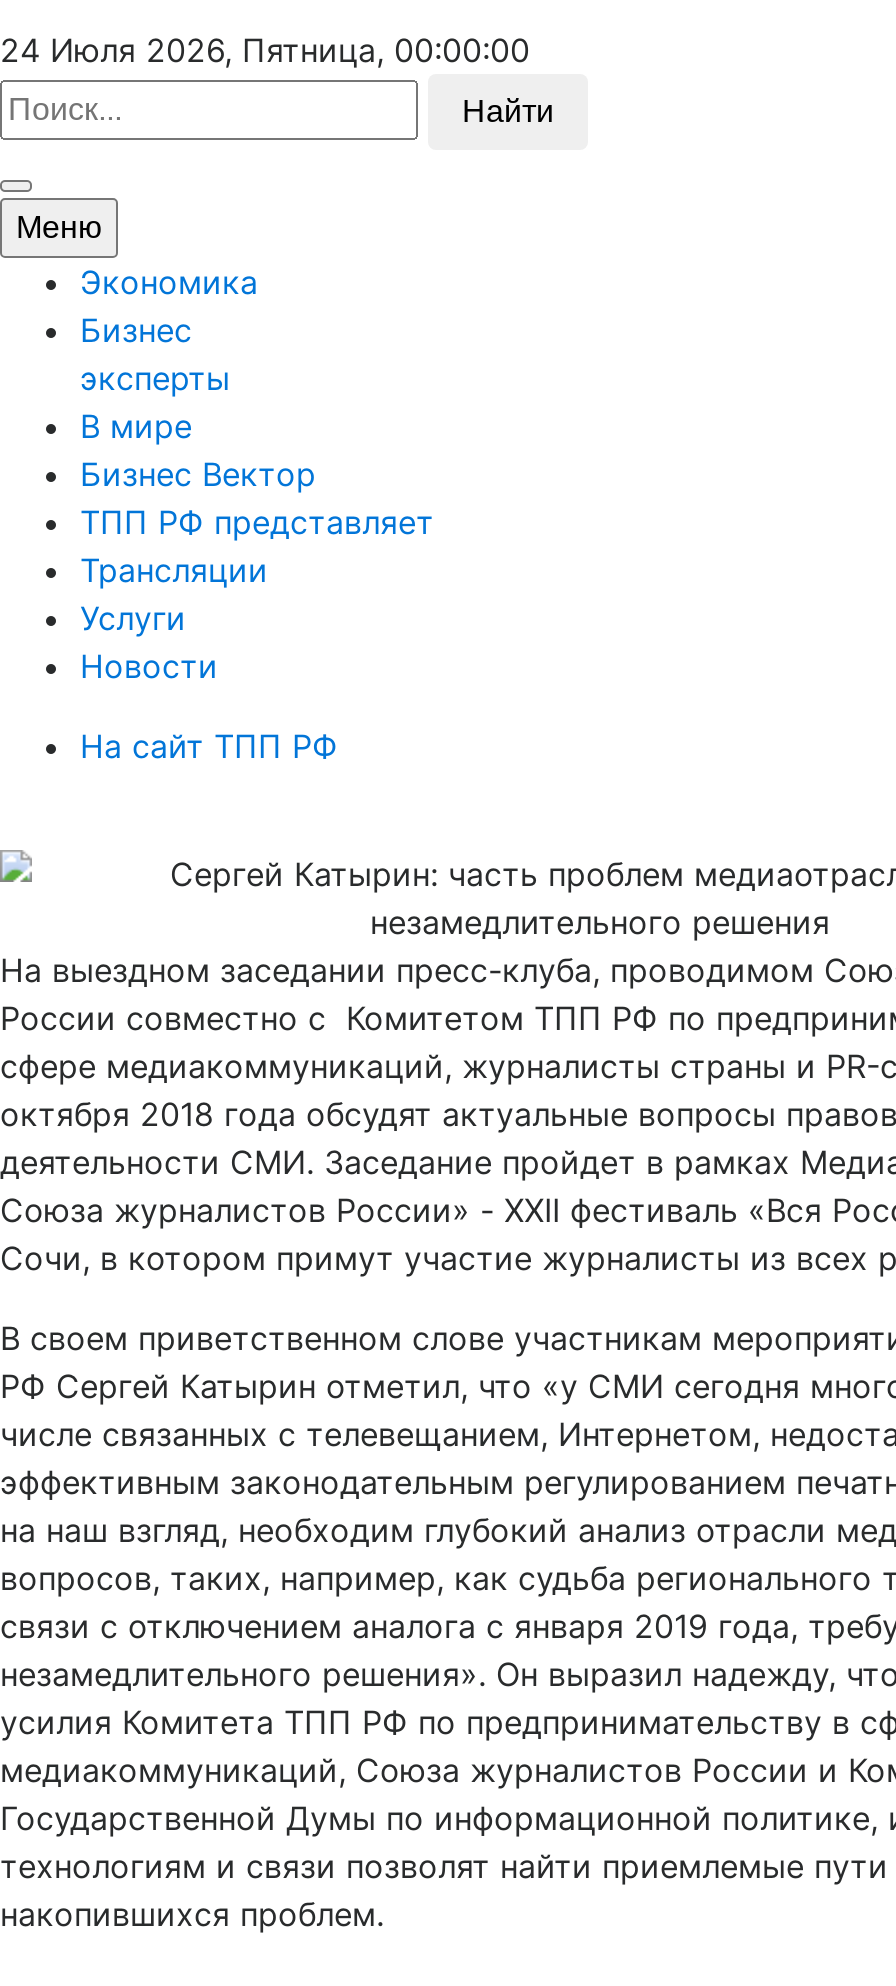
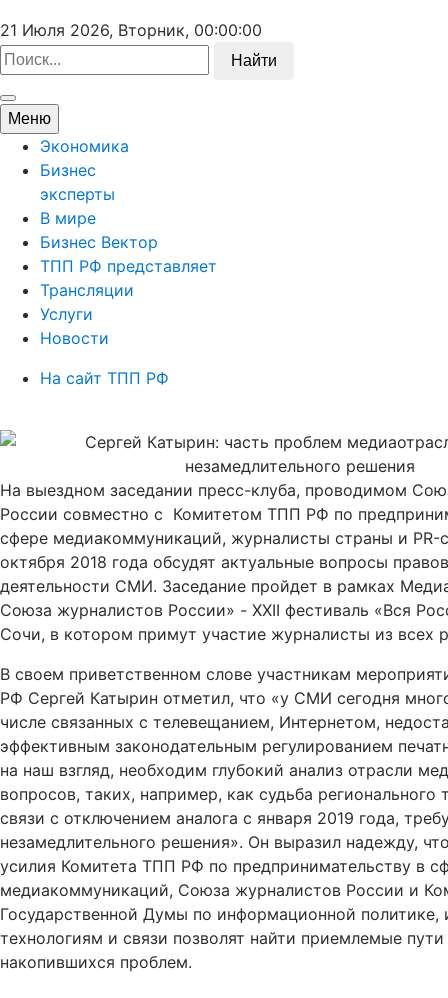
[0,30,530,70] 24 Июля 2026, Пятница, 00:00:00 -> [0,20,262,40] 21 Июля 2026, Вторник, 00:00:00

